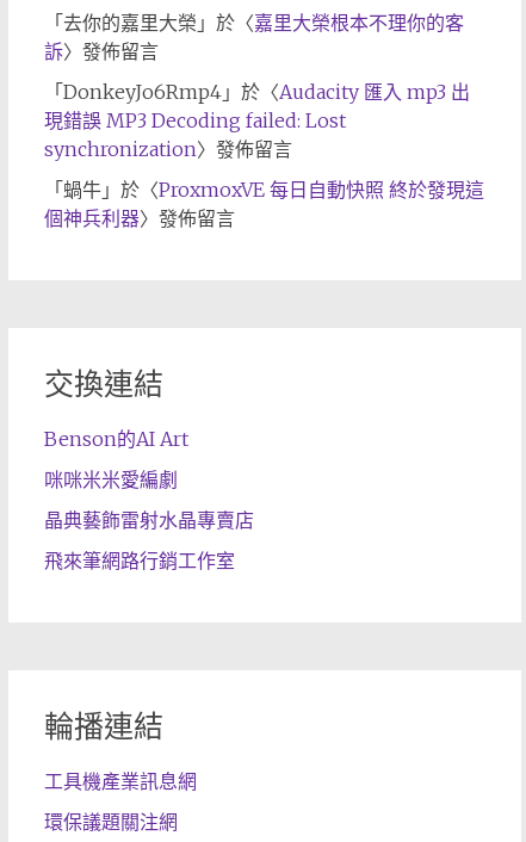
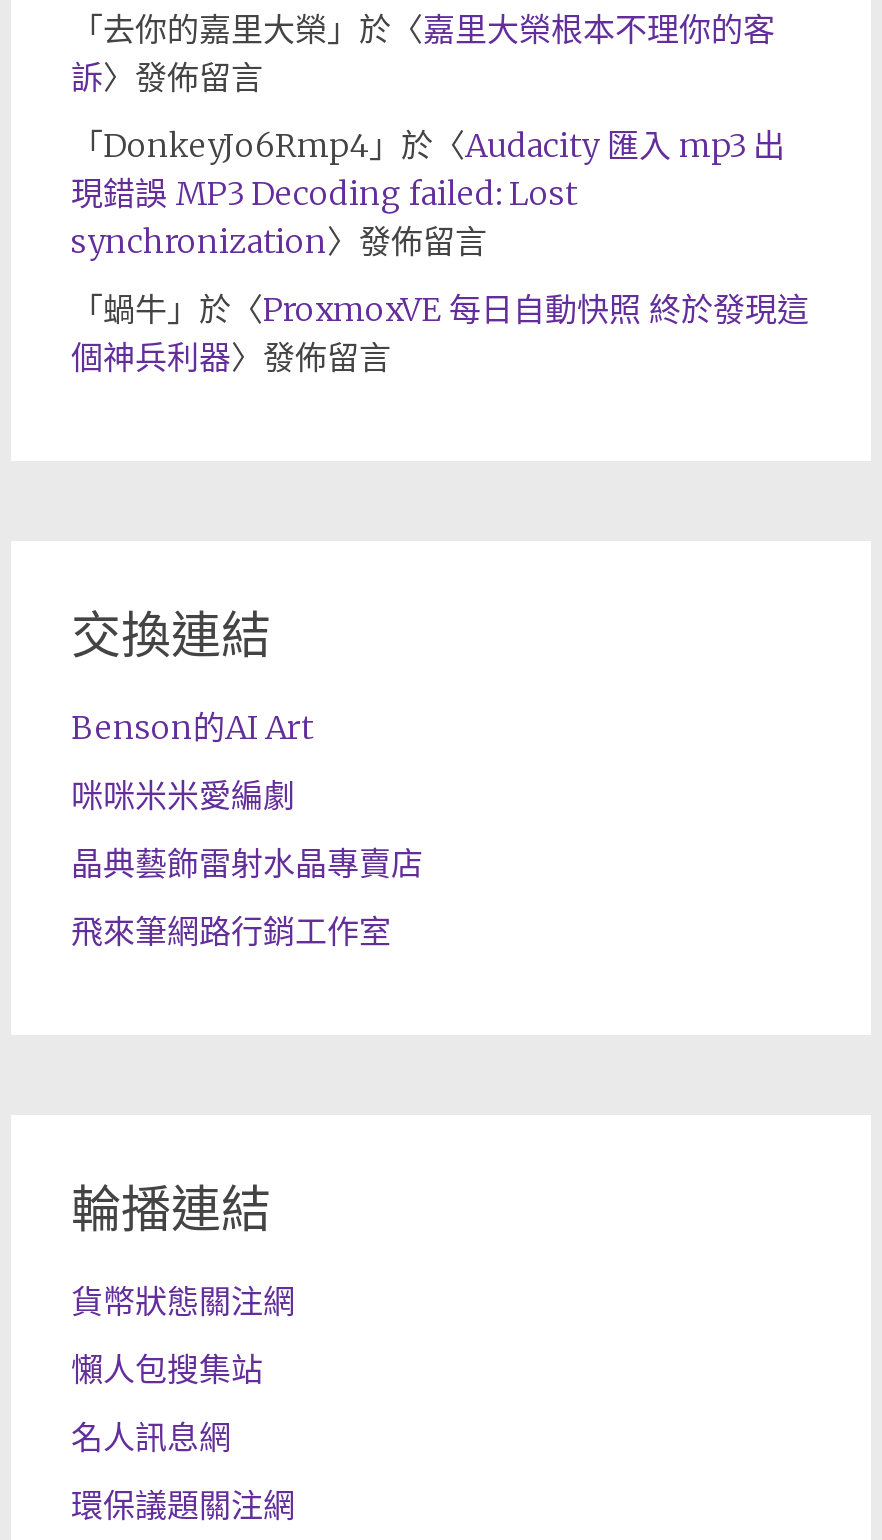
[44,769,197,793] 工具機產業訊息網 -> [71,1282,295,1458] 貨幣狀態關注網 | 懶人包搜集站 | 名人訊息網

